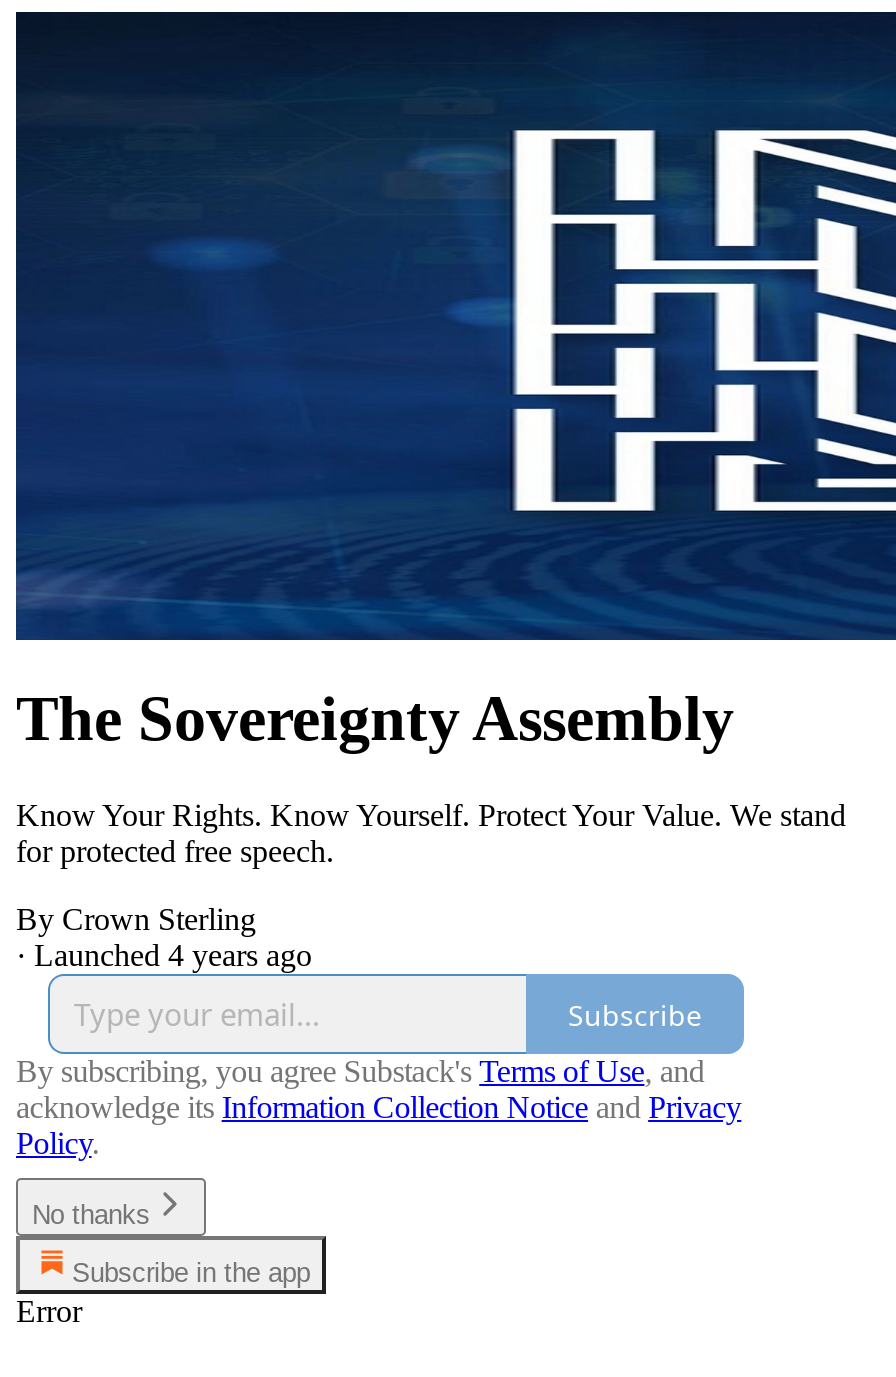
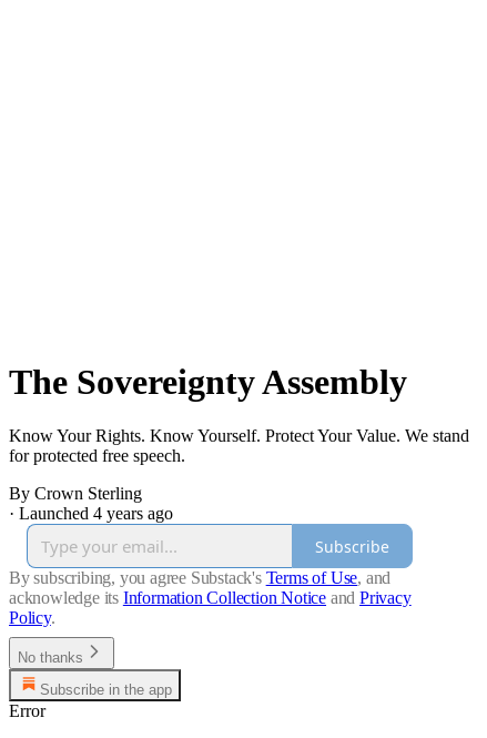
[14,10,890,642] [image] -> none

